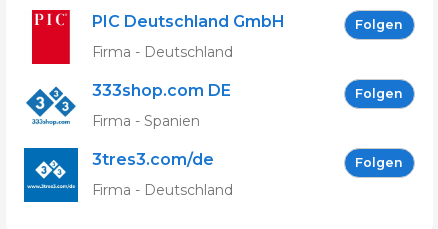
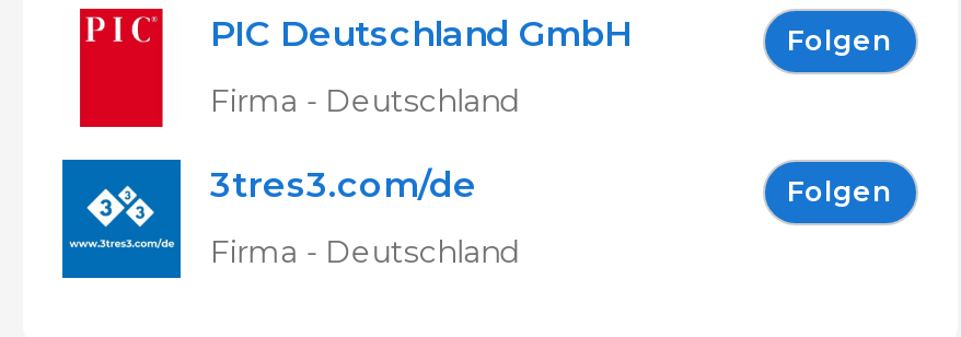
[25,79,403,133] [image] | 333shop.com DE | Folgen | Firma - Spanien -> none

